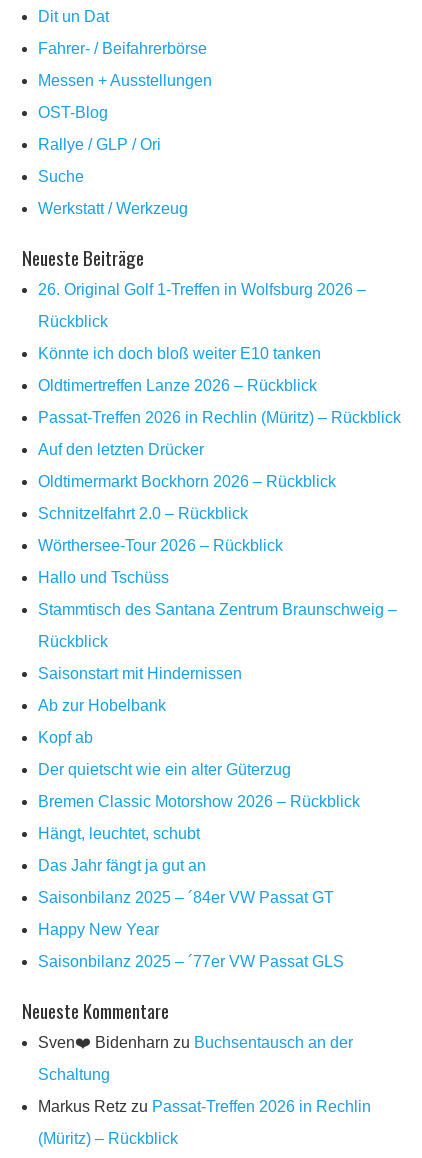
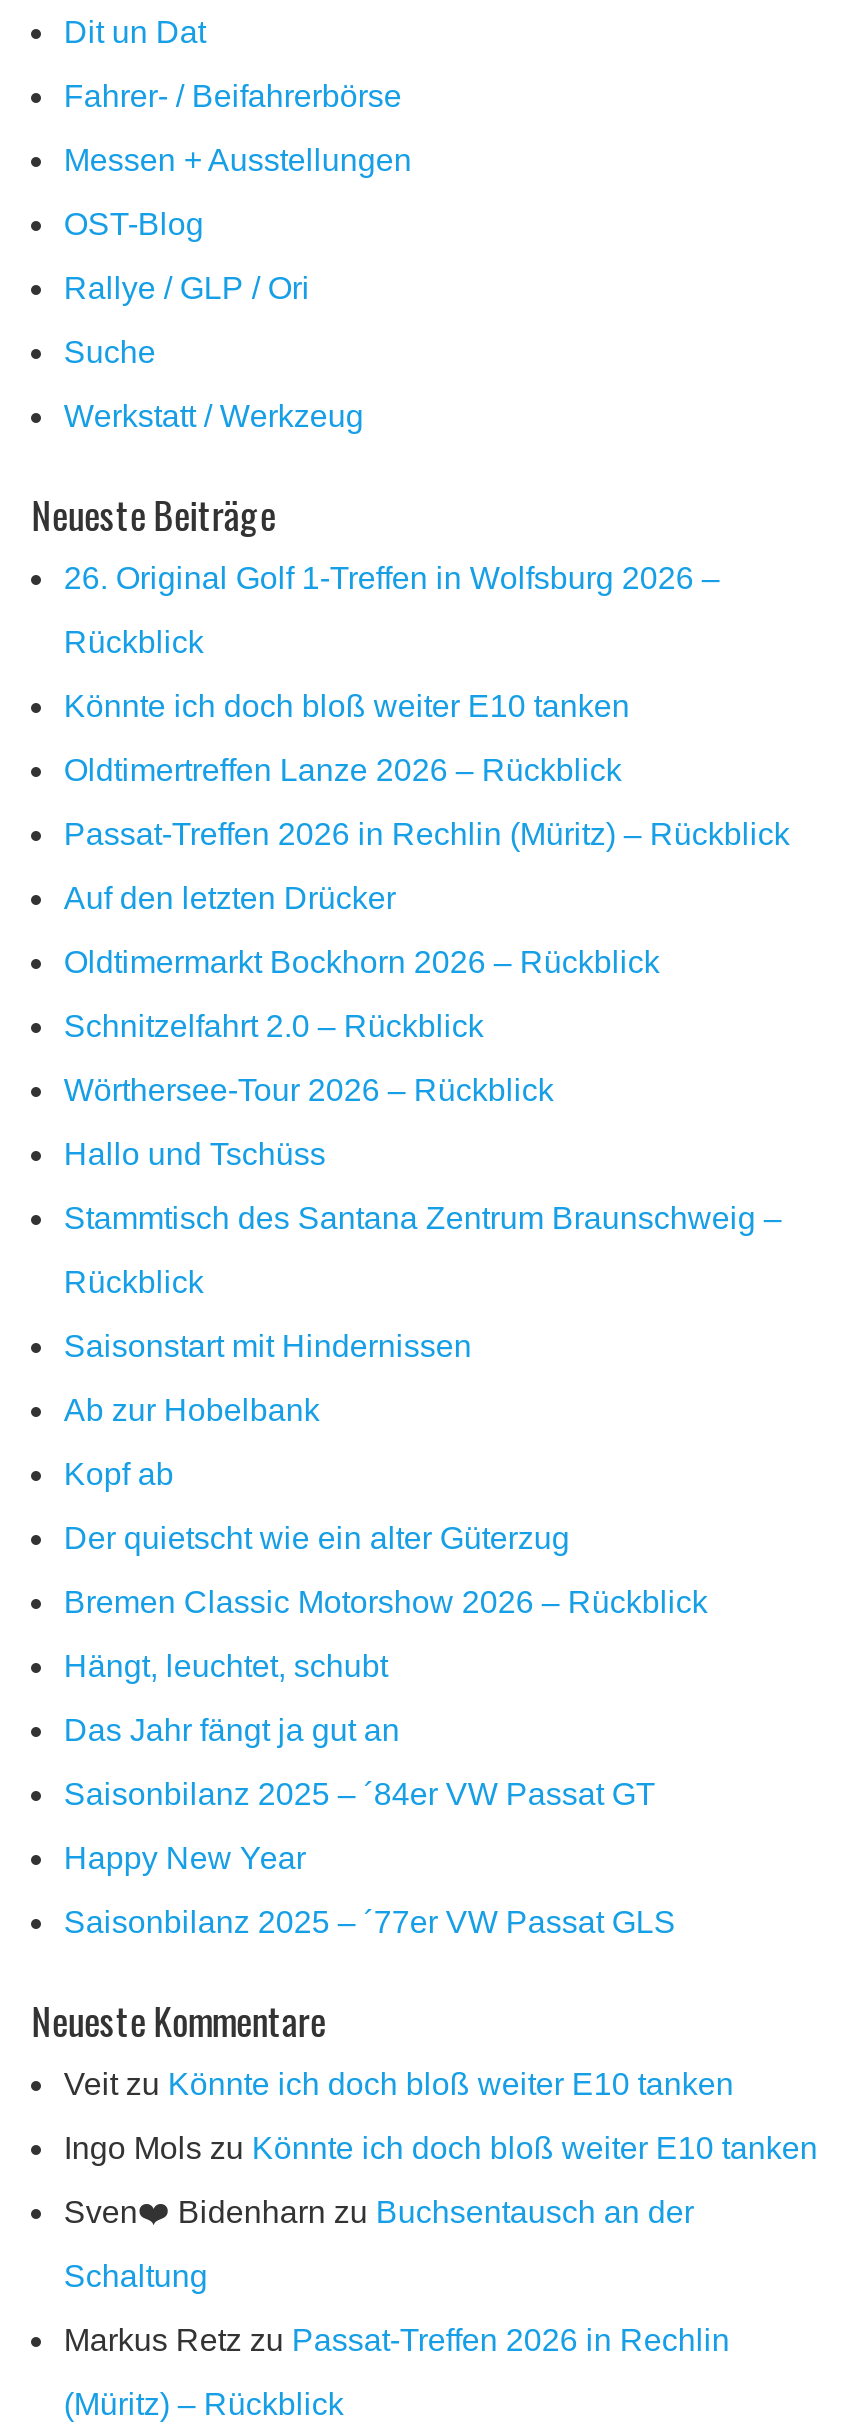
none -> [64,2068,818,2166] Veit zu Könnte ich doch bloß weiter E10 tanken | Ingo Mols zu Könnte ich doch bloß weiter E10 tanken

